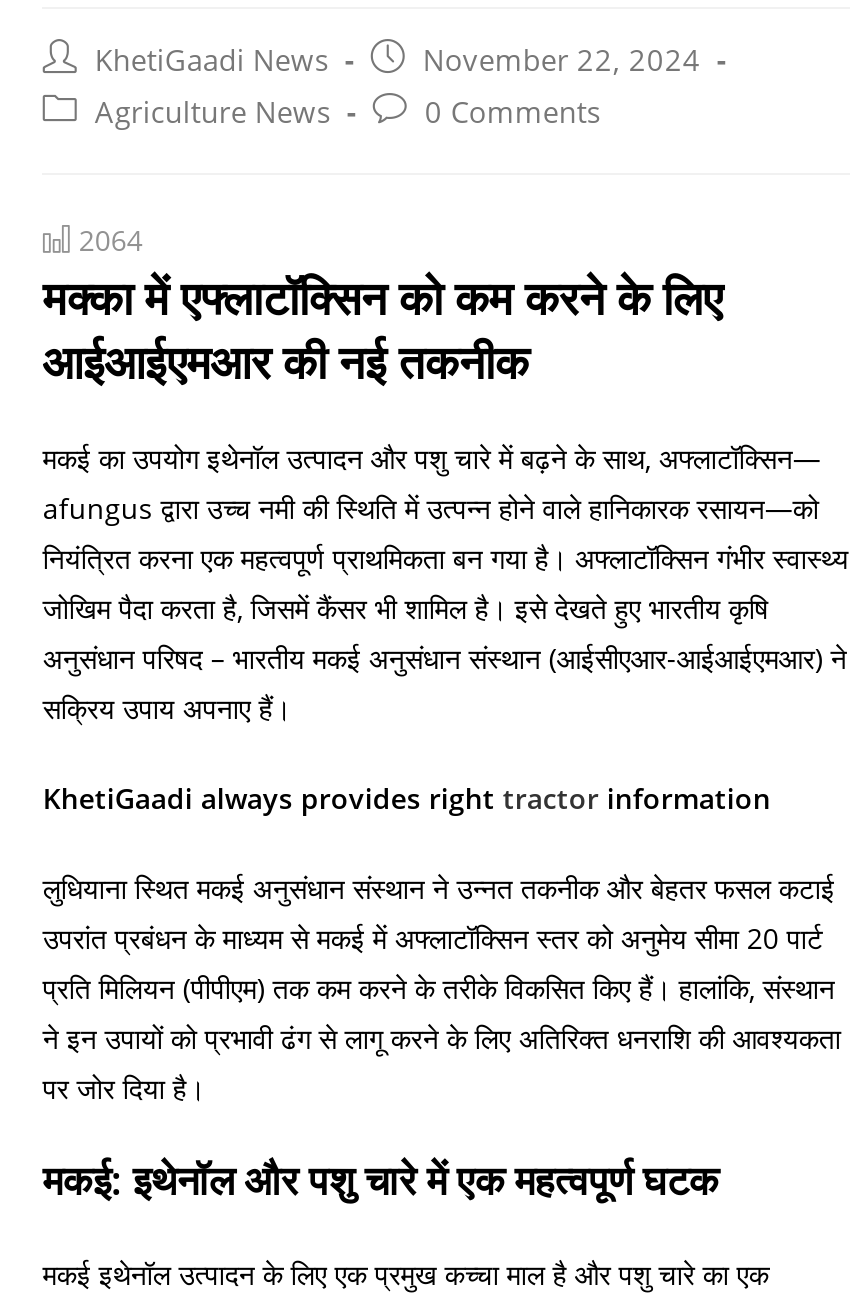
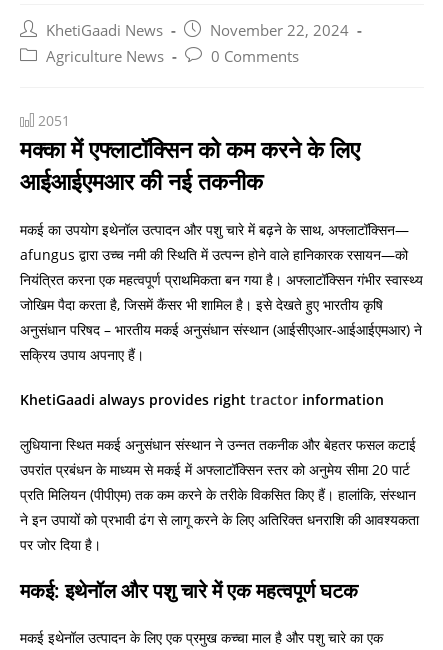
[71,221,143,259] 2064 -> [34,111,70,130] 2051

